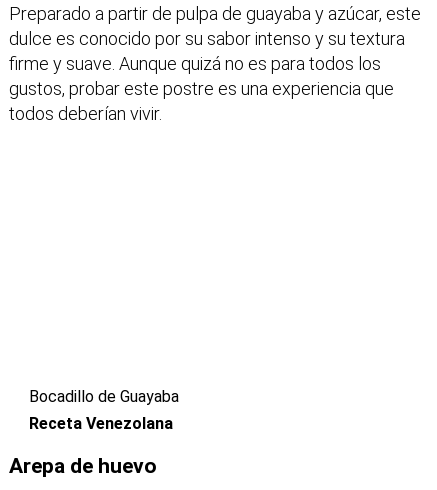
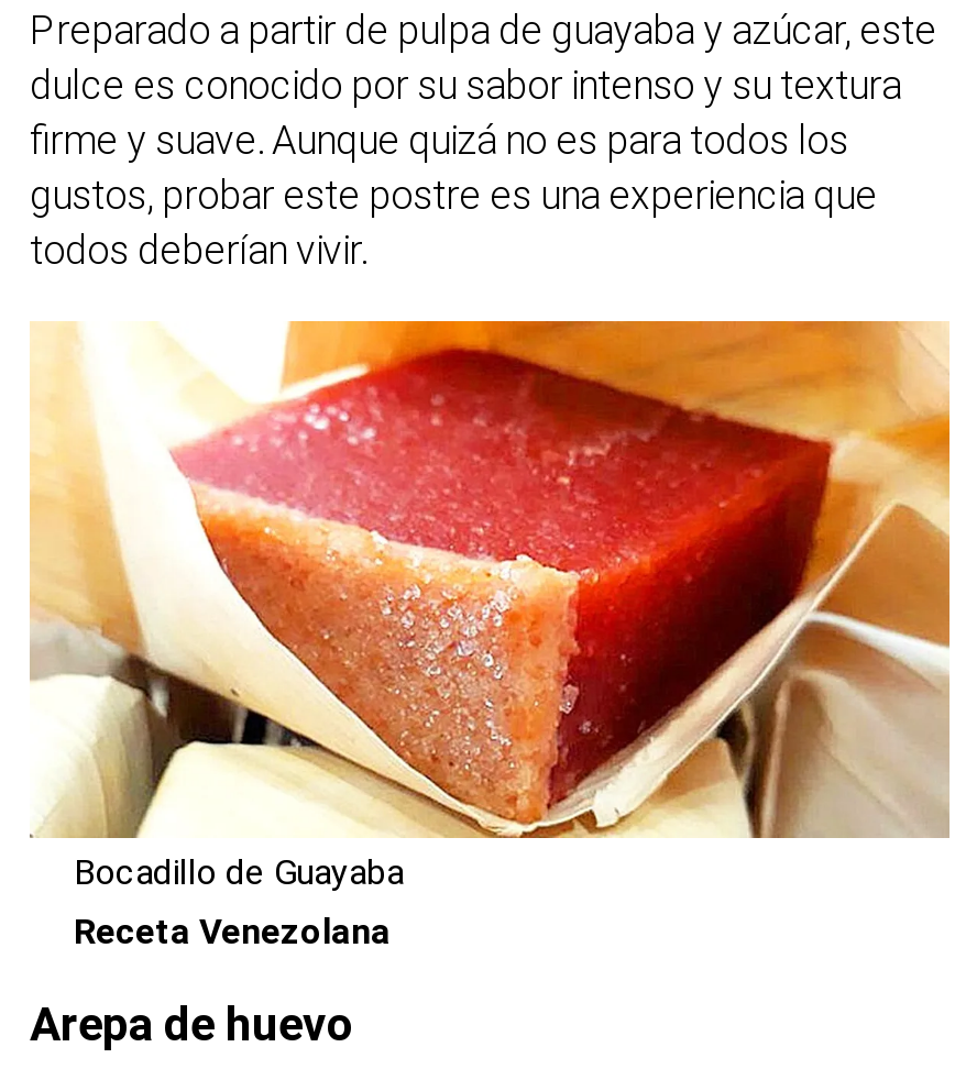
none -> [28,319,952,840] [image]

